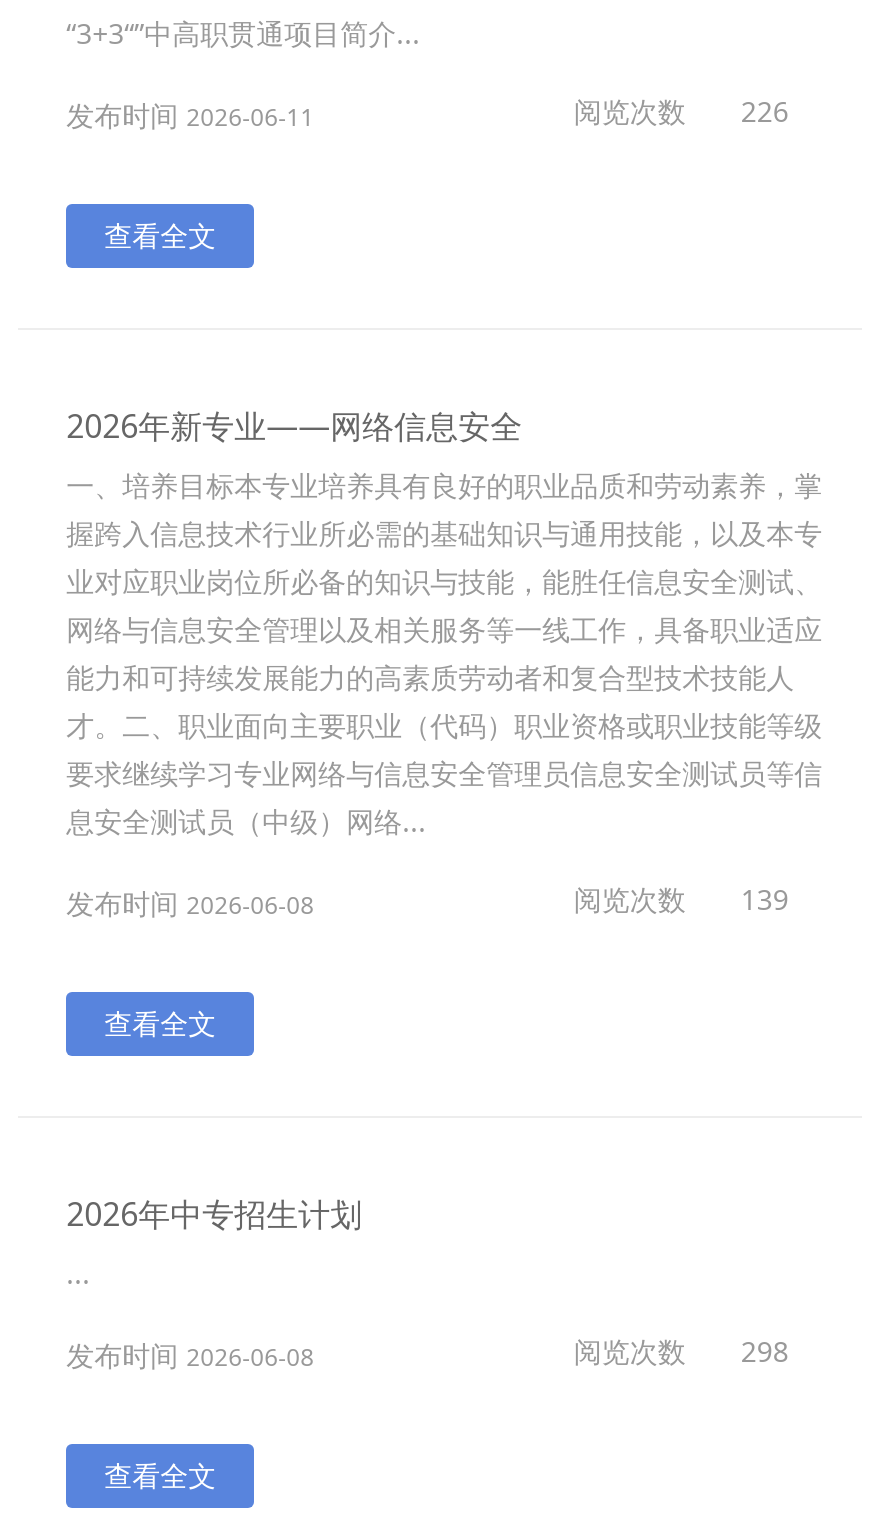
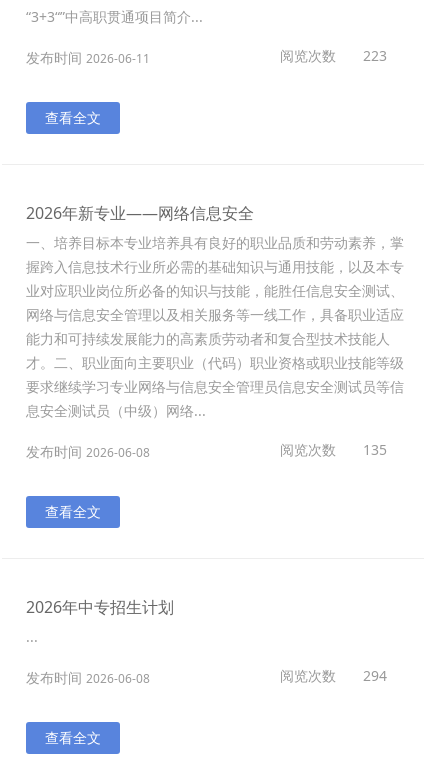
[574,92,789,130] 阅览次数 226 -> [280,46,387,65] 阅览次数 223
[574,880,789,918] 阅览次数 139 -> [280,440,387,459] 阅览次数 135
[574,1332,789,1370] 阅览次数 298 -> [280,666,387,685] 阅览次数 294

